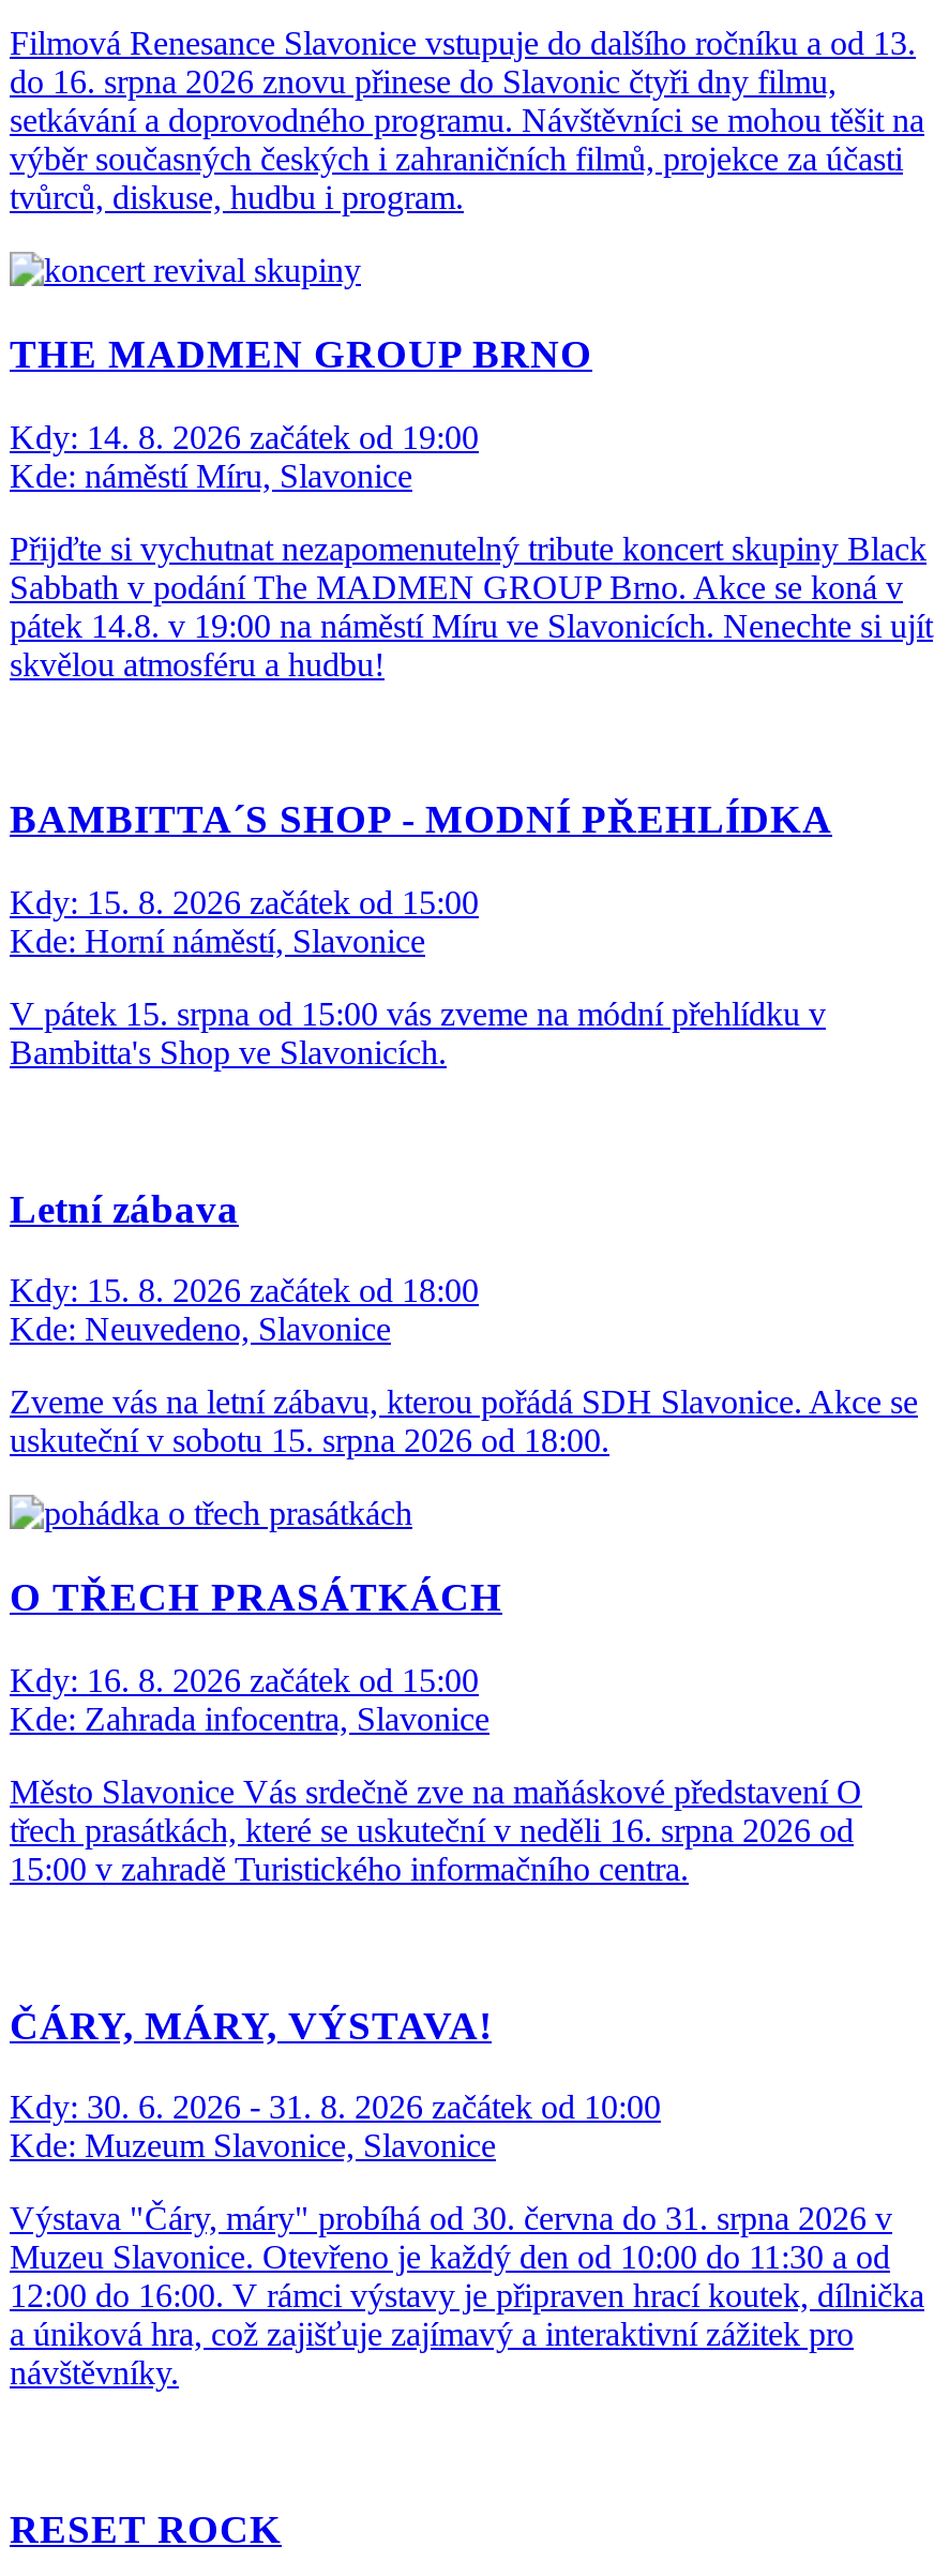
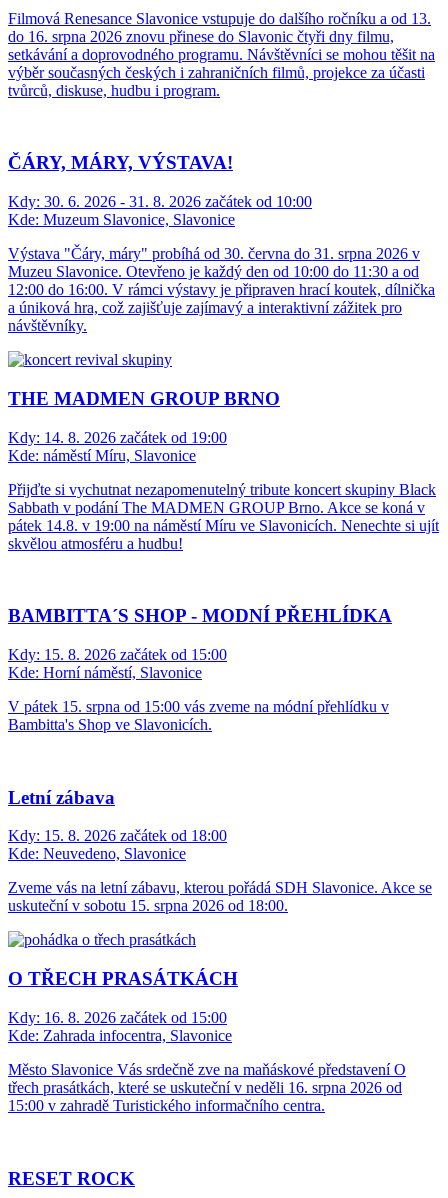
moved [10,331,933,1887] -> [8,388,439,1114]: THE MADMEN GROUP BRNO | Kdy: 14. 8. 2026 začátek od 19:00 | Kde: náměstí Míru, Slavonice | ... | třech prasátkách, které se uskuteční v neděli 16. srpna 2026 od | 15:00 v zahradě Turistického informačního centra.
moved [10,2002,924,2391] -> [8,152,435,334]: ČÁRY, MÁRY, VÝSTAVA! | Kdy: 30. 6. 2026 - 31. 8. 2026 začátek od 10:00 | Kde: Muzeum Slavonice, Slavonice | Výstava "Čáry, máry" probíhá od 30. června do 31. srpna 2026 v | Muzeu Slavonice. Otevřeno je každý den od 10:00 do 11:30 a od | 12:00 do 16:00. V rámci výstavy je připraven hrací koutek, dílnička | a úniková hra, což zajišťuje zajímavý a interaktivní zážitek pro | návštěvníky.

